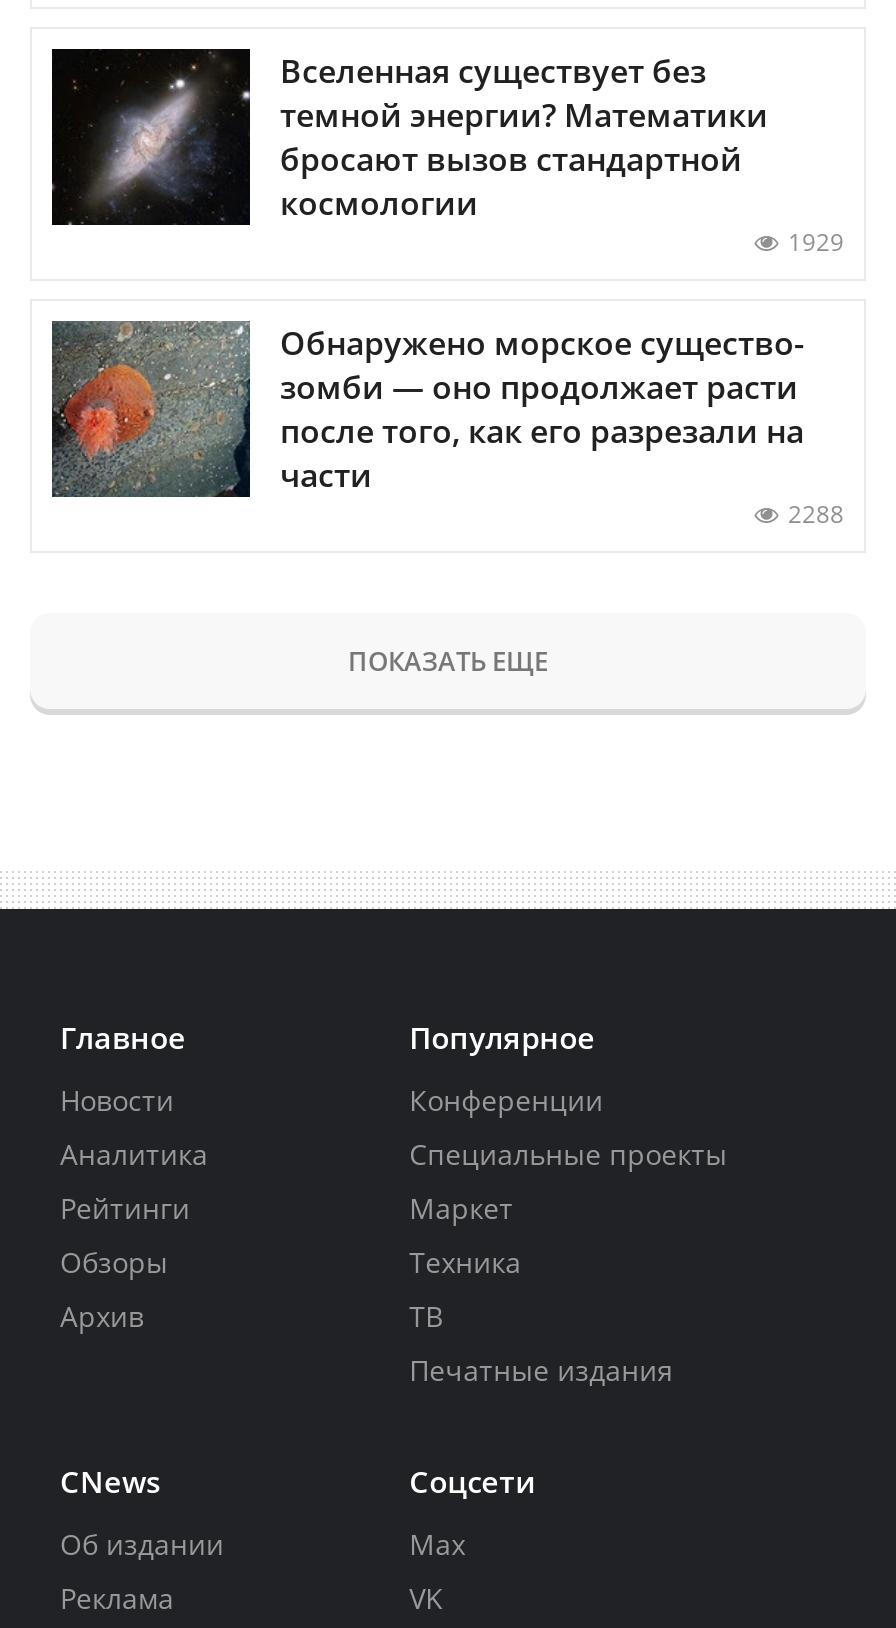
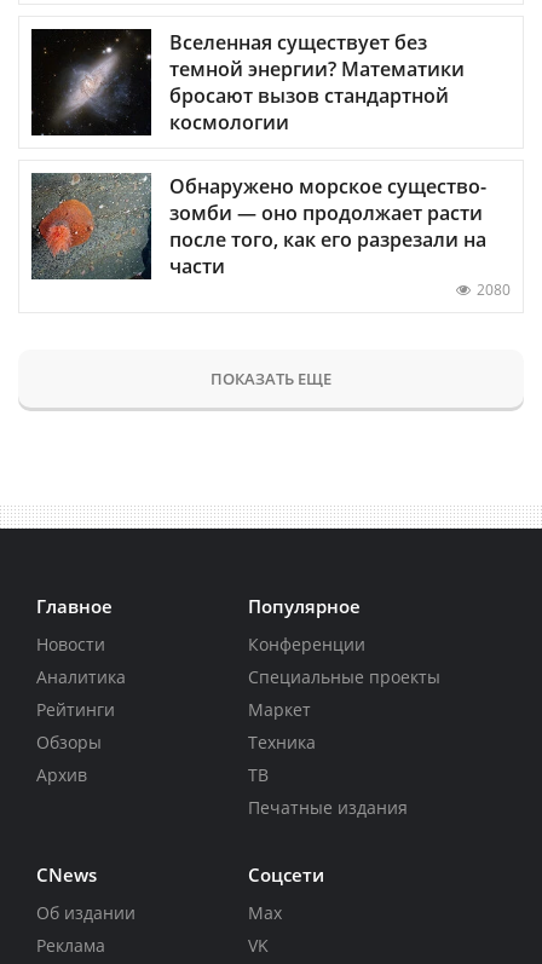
[788,225,844,259] 1929 -> none
[788,497,844,531] 2288 -> [477,279,511,300] 2080

